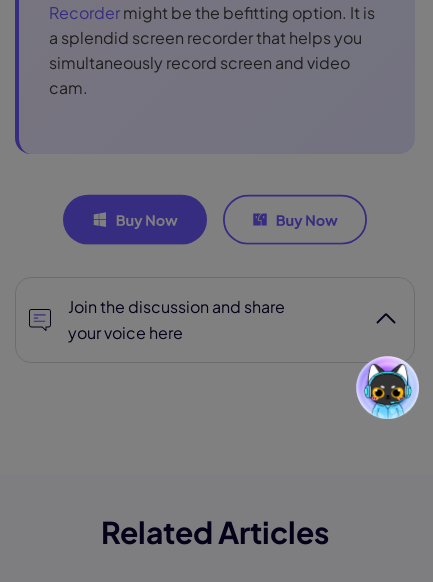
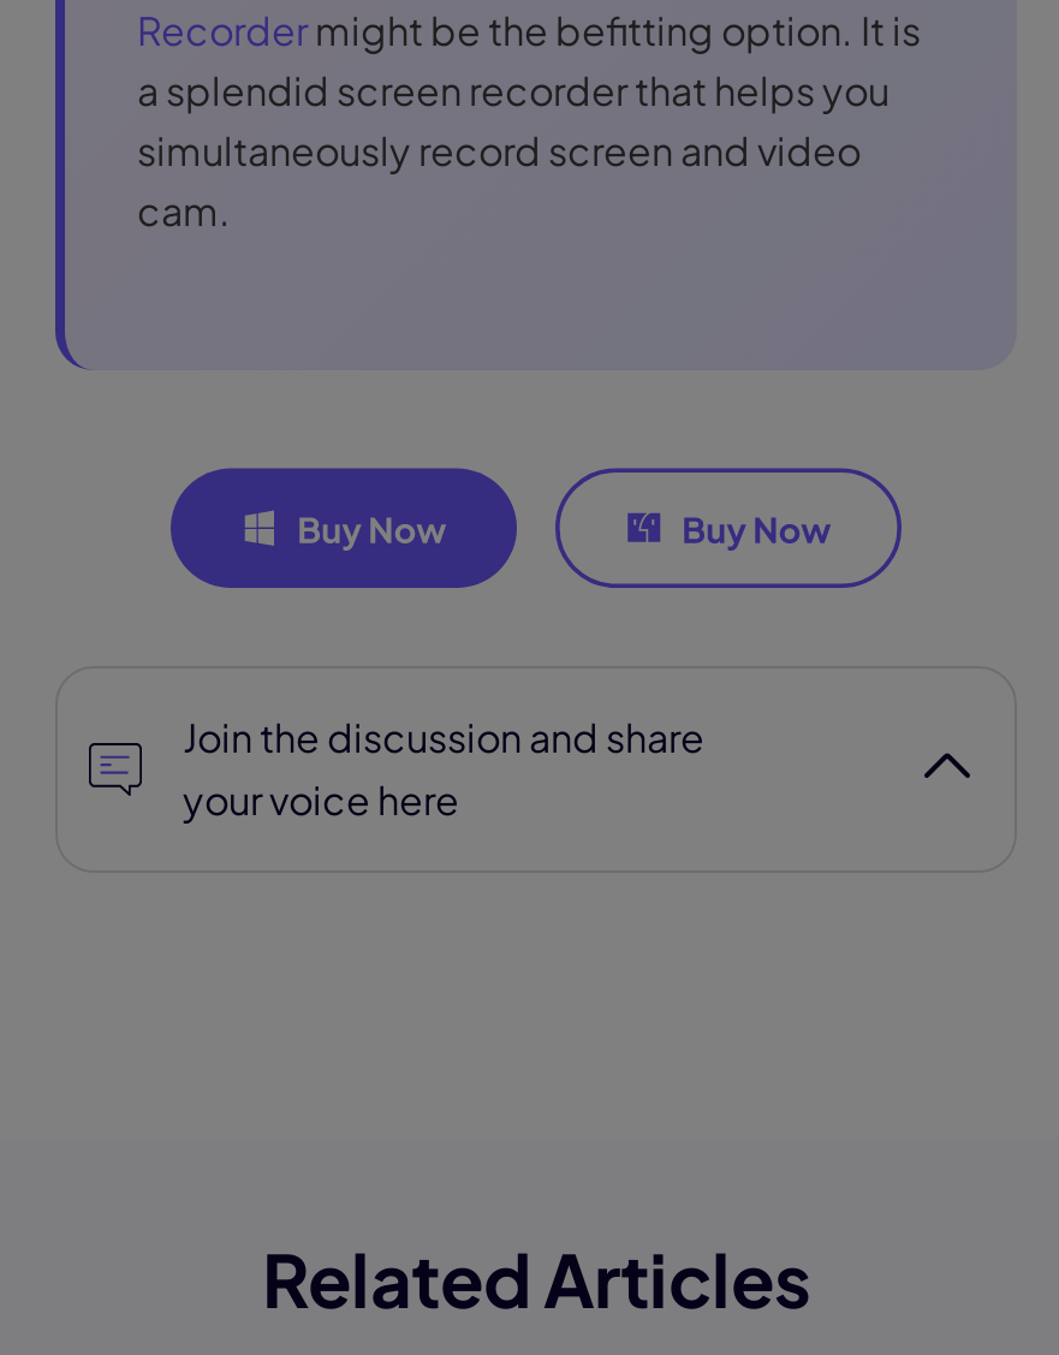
[355,355,420,420] [image] -> none

